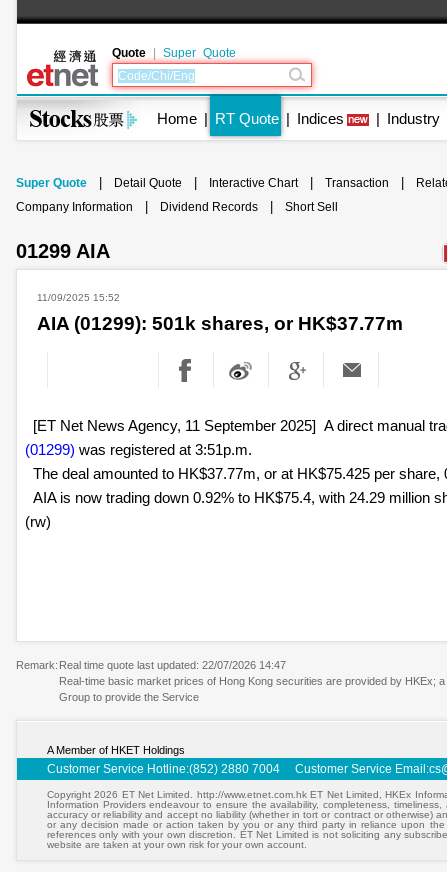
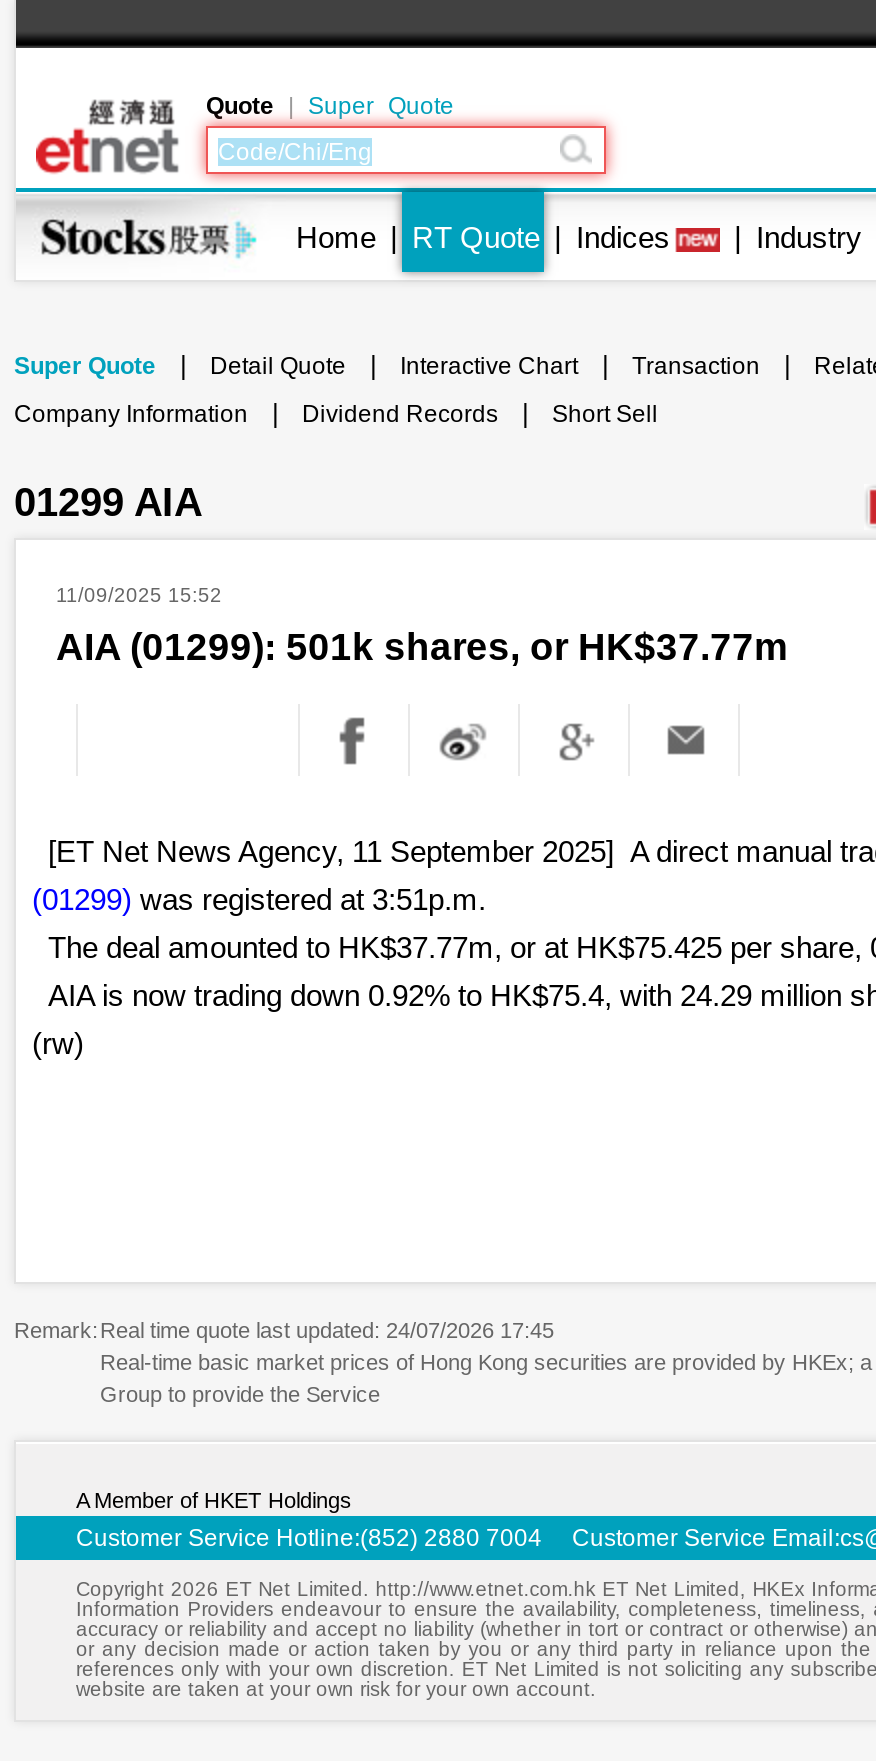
[16,659,286,671] Remark: Real time quote last updated: 22/07/2026 14:47 -> [14,1318,554,1342] Remark: Real time quote last updated: 24/07/2026 17:45

